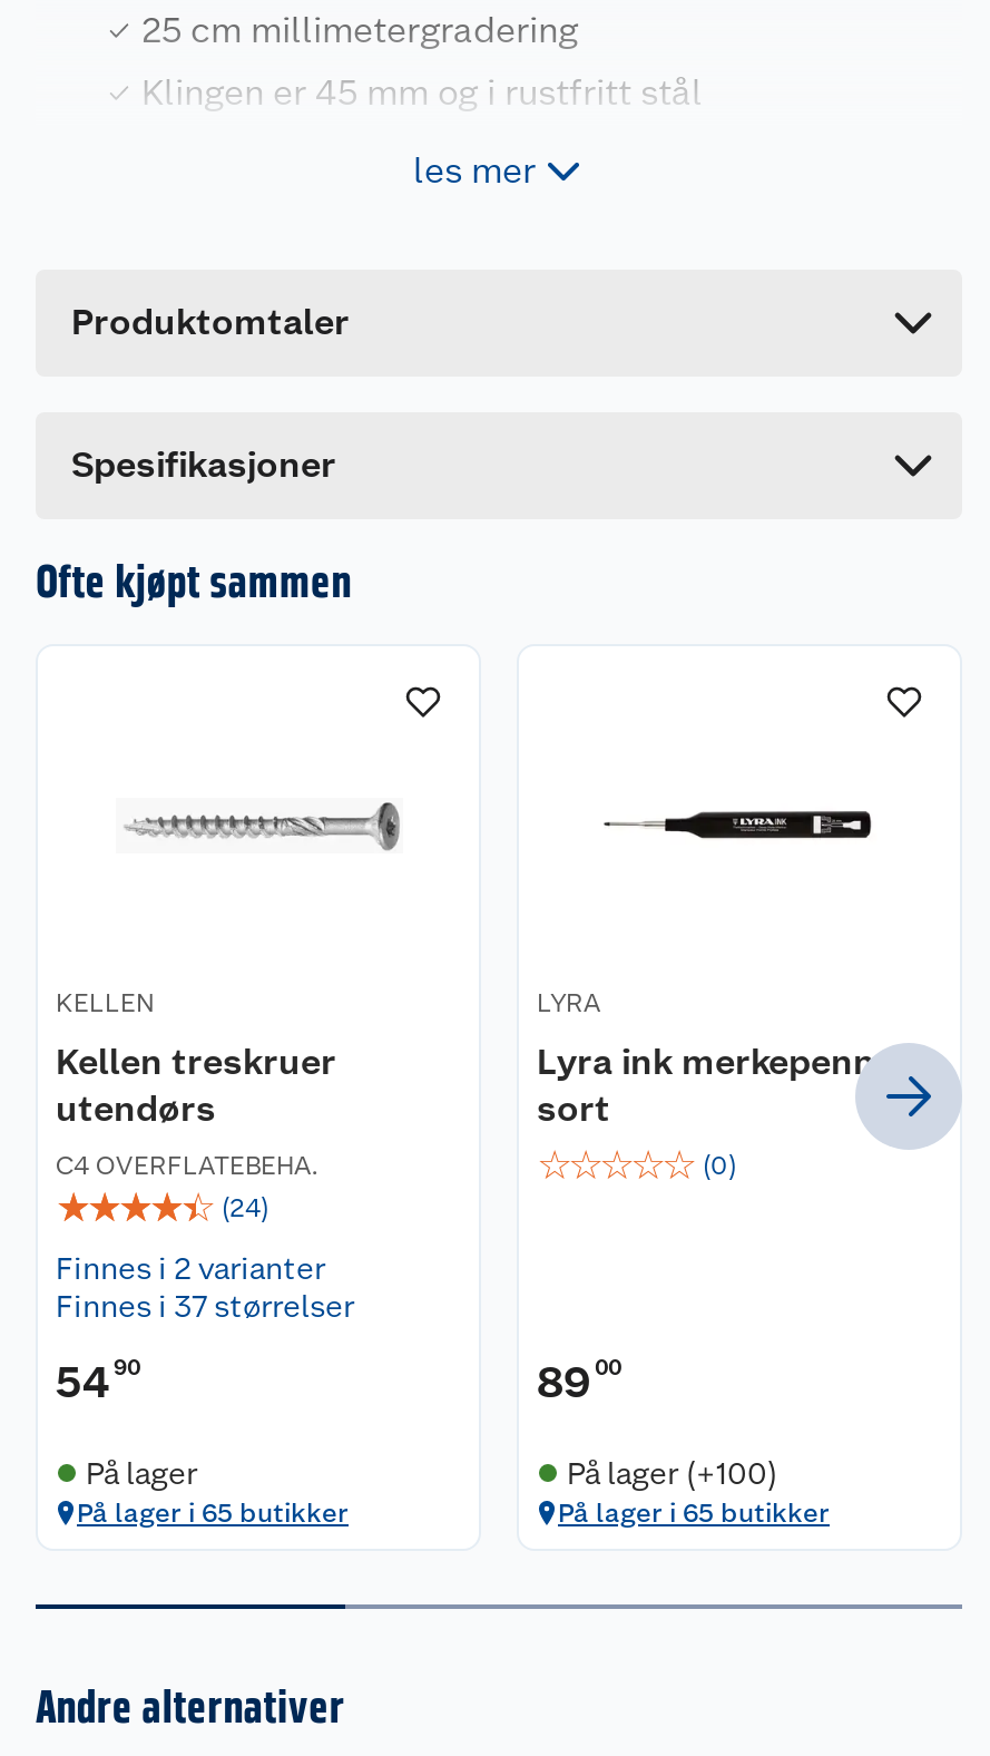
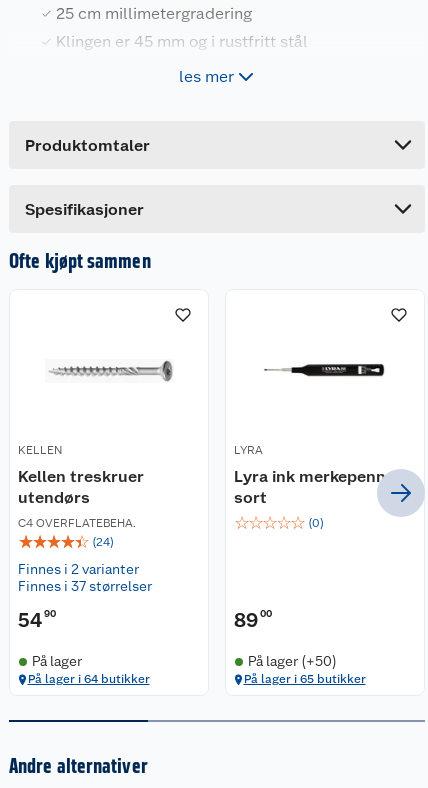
[567,1455,778,1491] På lager (+100) -> [247,653,336,669] På lager (+50)
[77,1498,349,1529] På lager i 65 butikker -> [27,672,149,686] På lager i 64 butikker

